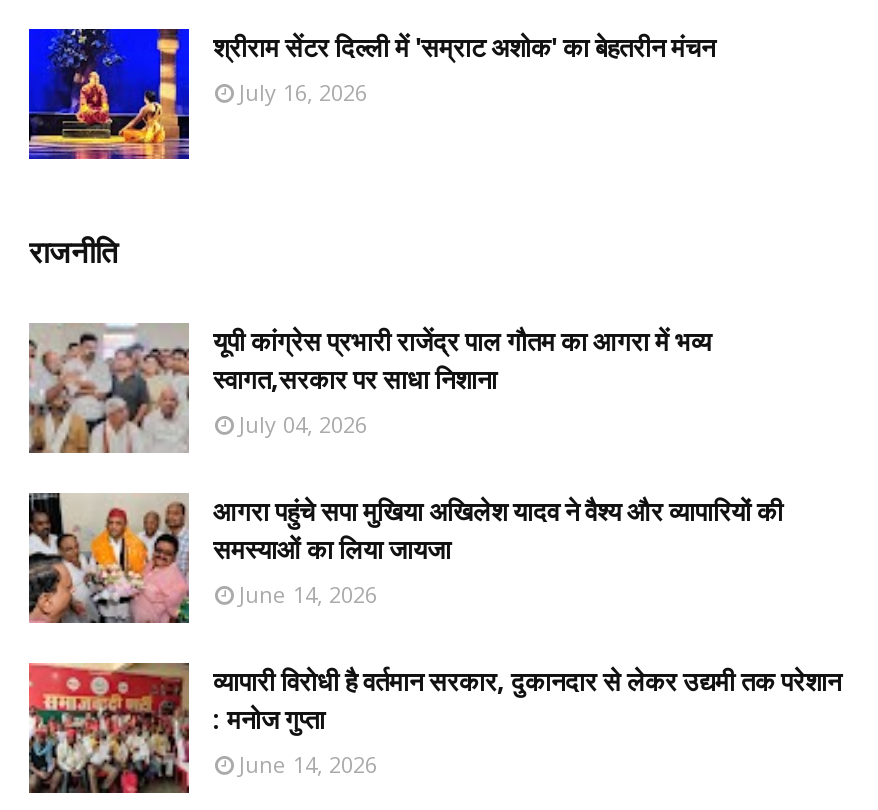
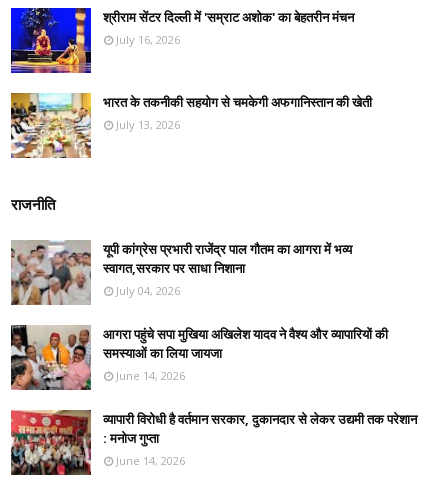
none -> [10,92,372,159] [image] | भारत के तकनीकी सहयोग से चमकेगी अफगानिस्तान की खेती | July 13, 2026

